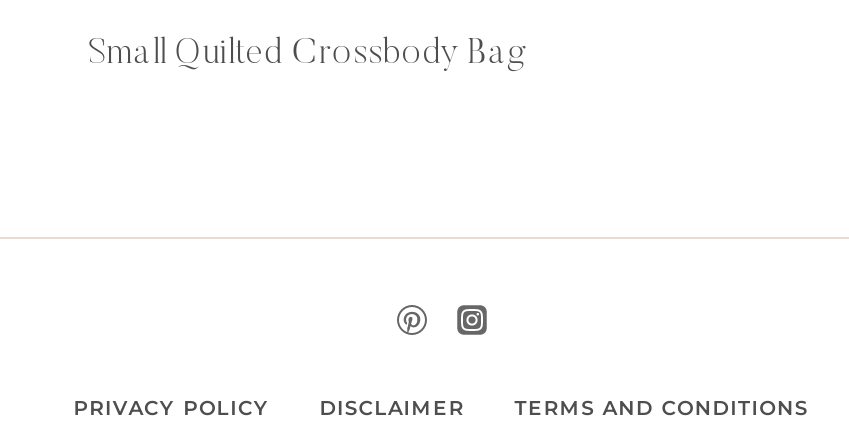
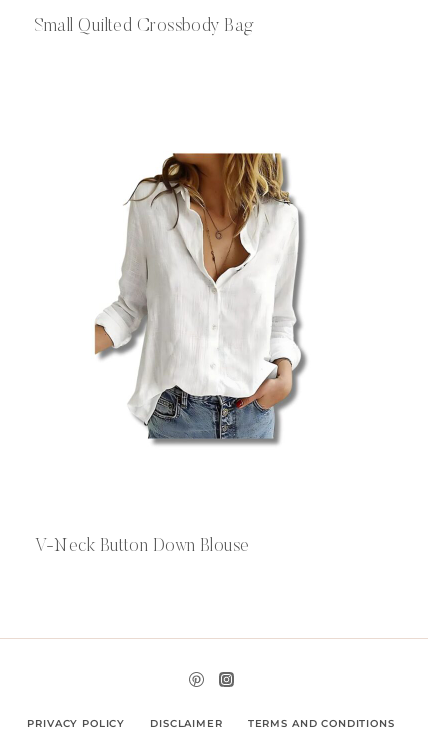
none -> [34,538,250,556] V-Neck Button Down Blouse
none -> [94,152,308,446] [image]

